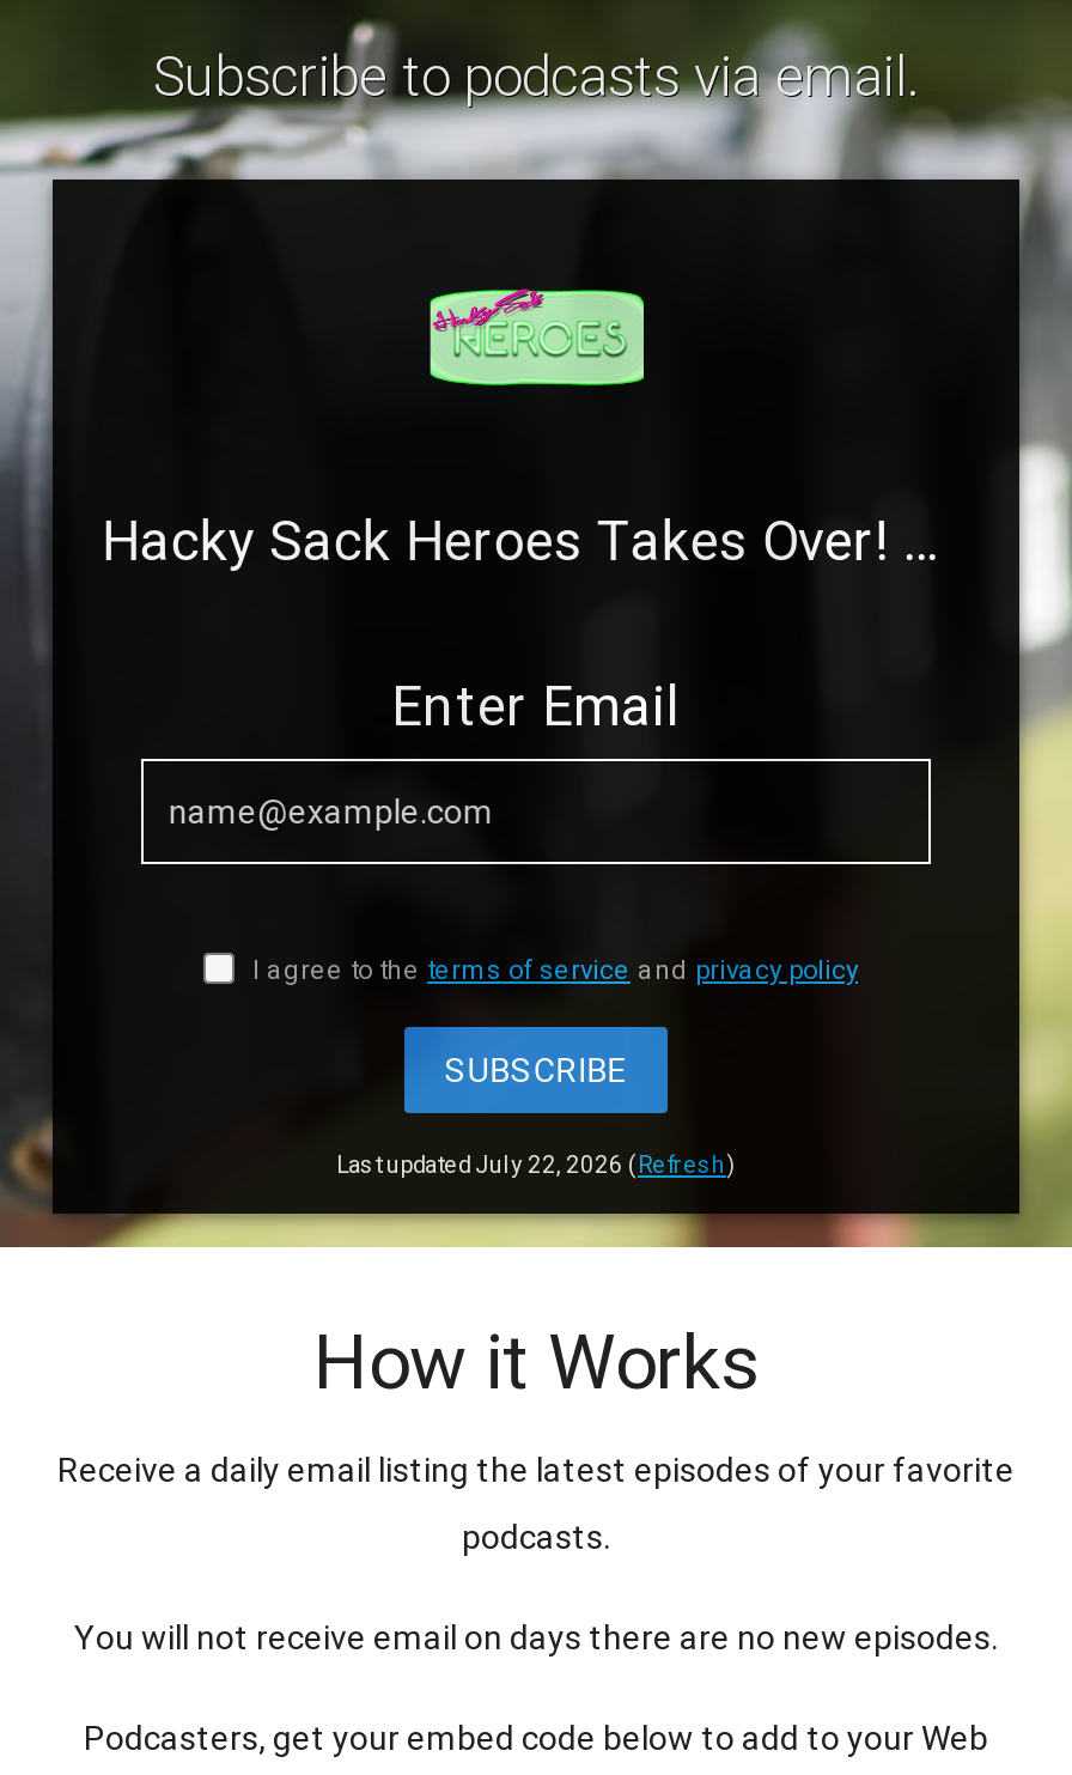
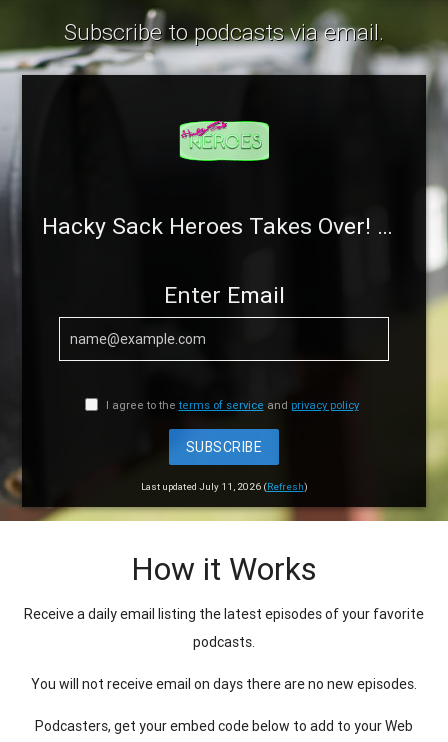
[336,1148,736,1179] Last updated July 22, 2026 (Refresh) -> [140,480,307,493] Last updated July 11, 2026 (Refresh)

